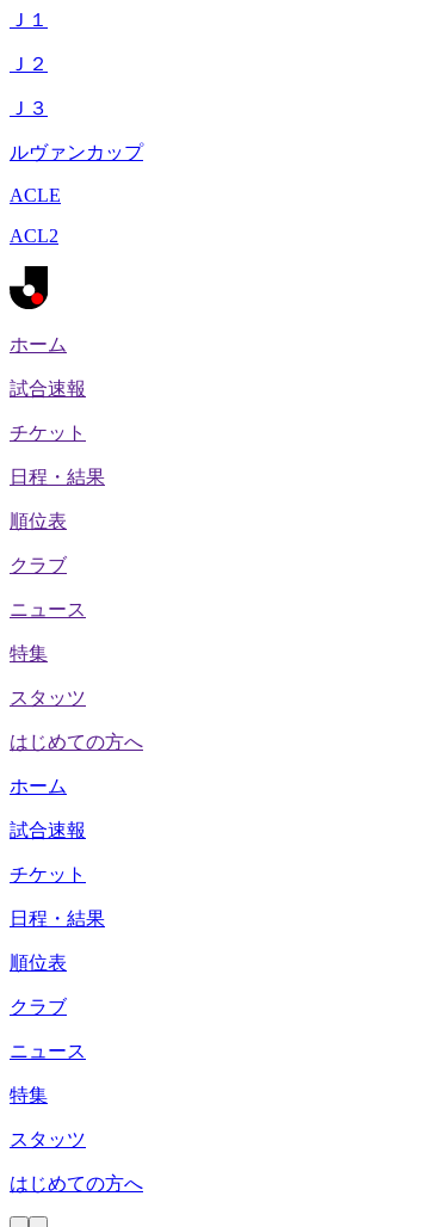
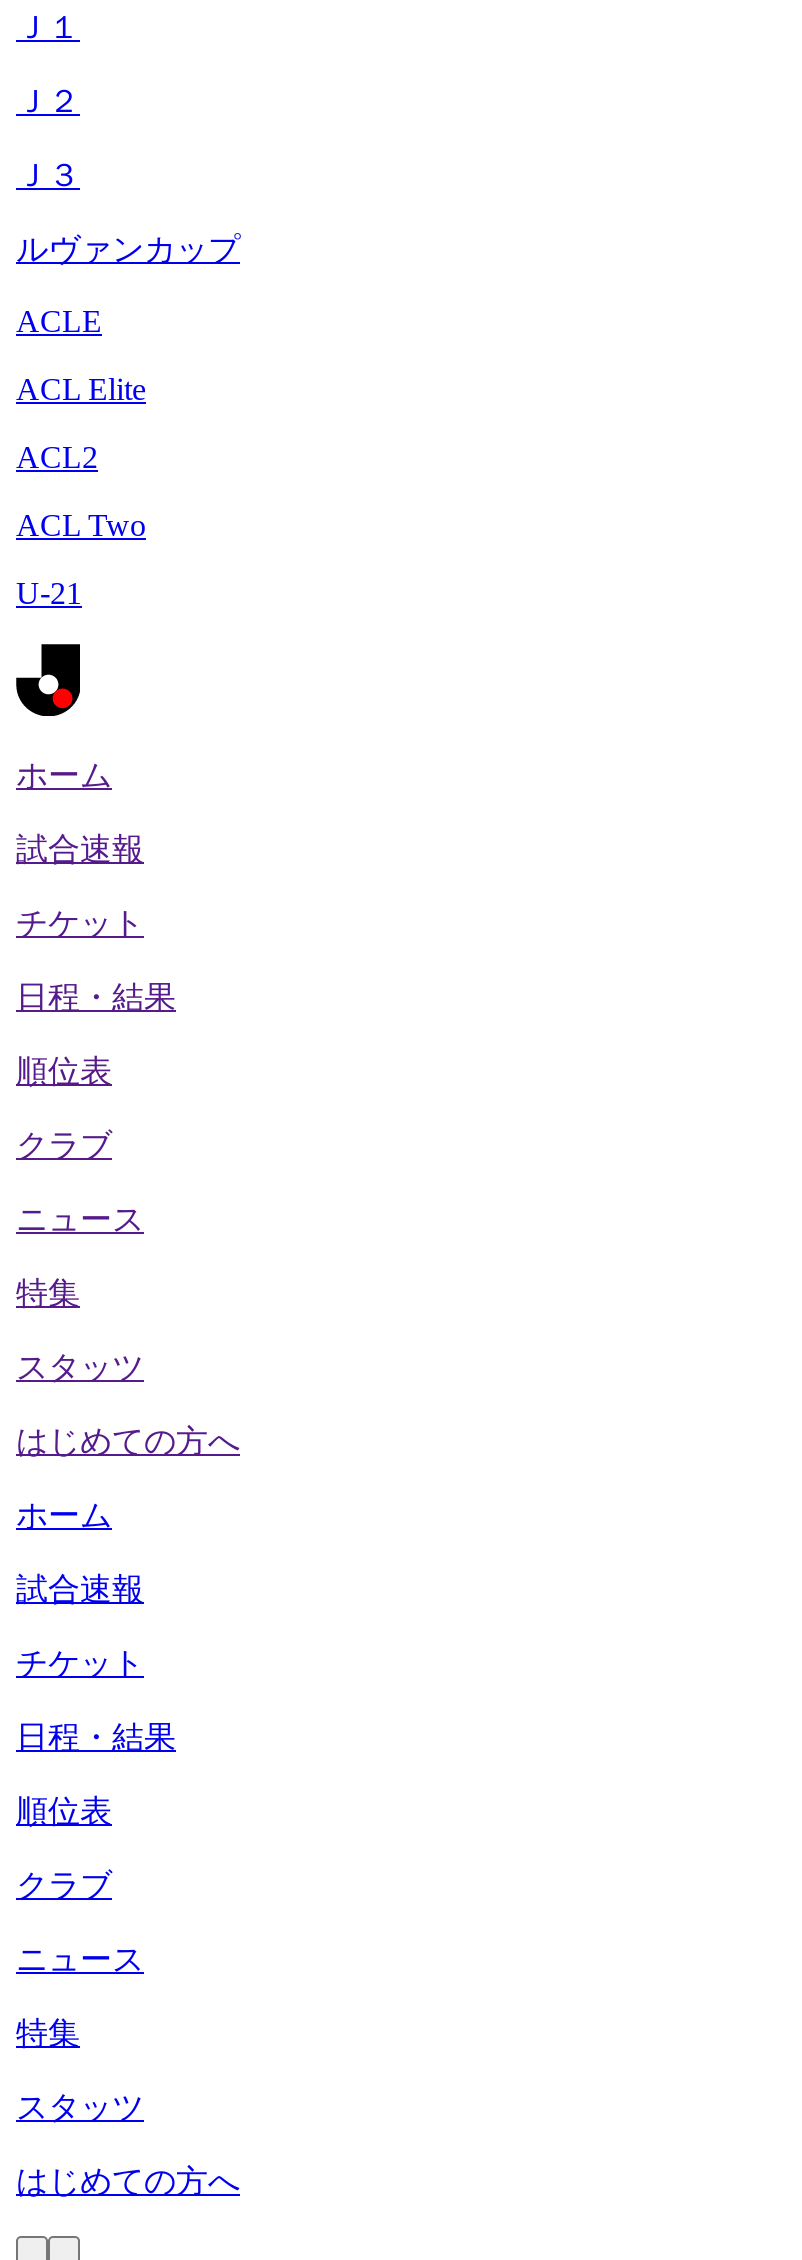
none -> [16,372,146,406] ACL Elite
none -> [16,508,146,610] ACL Two | U-21

